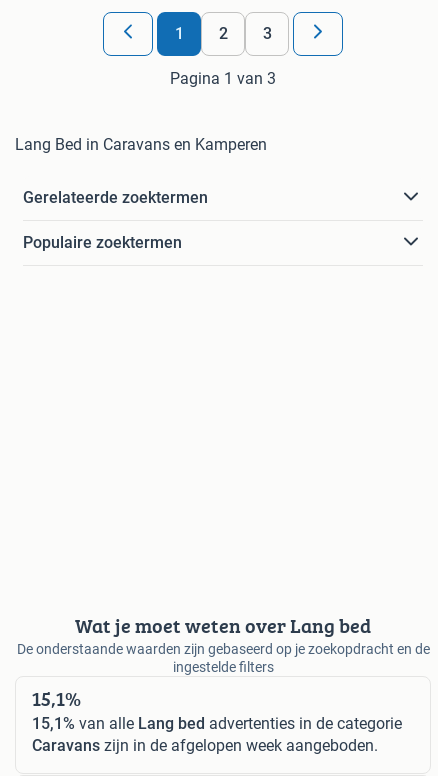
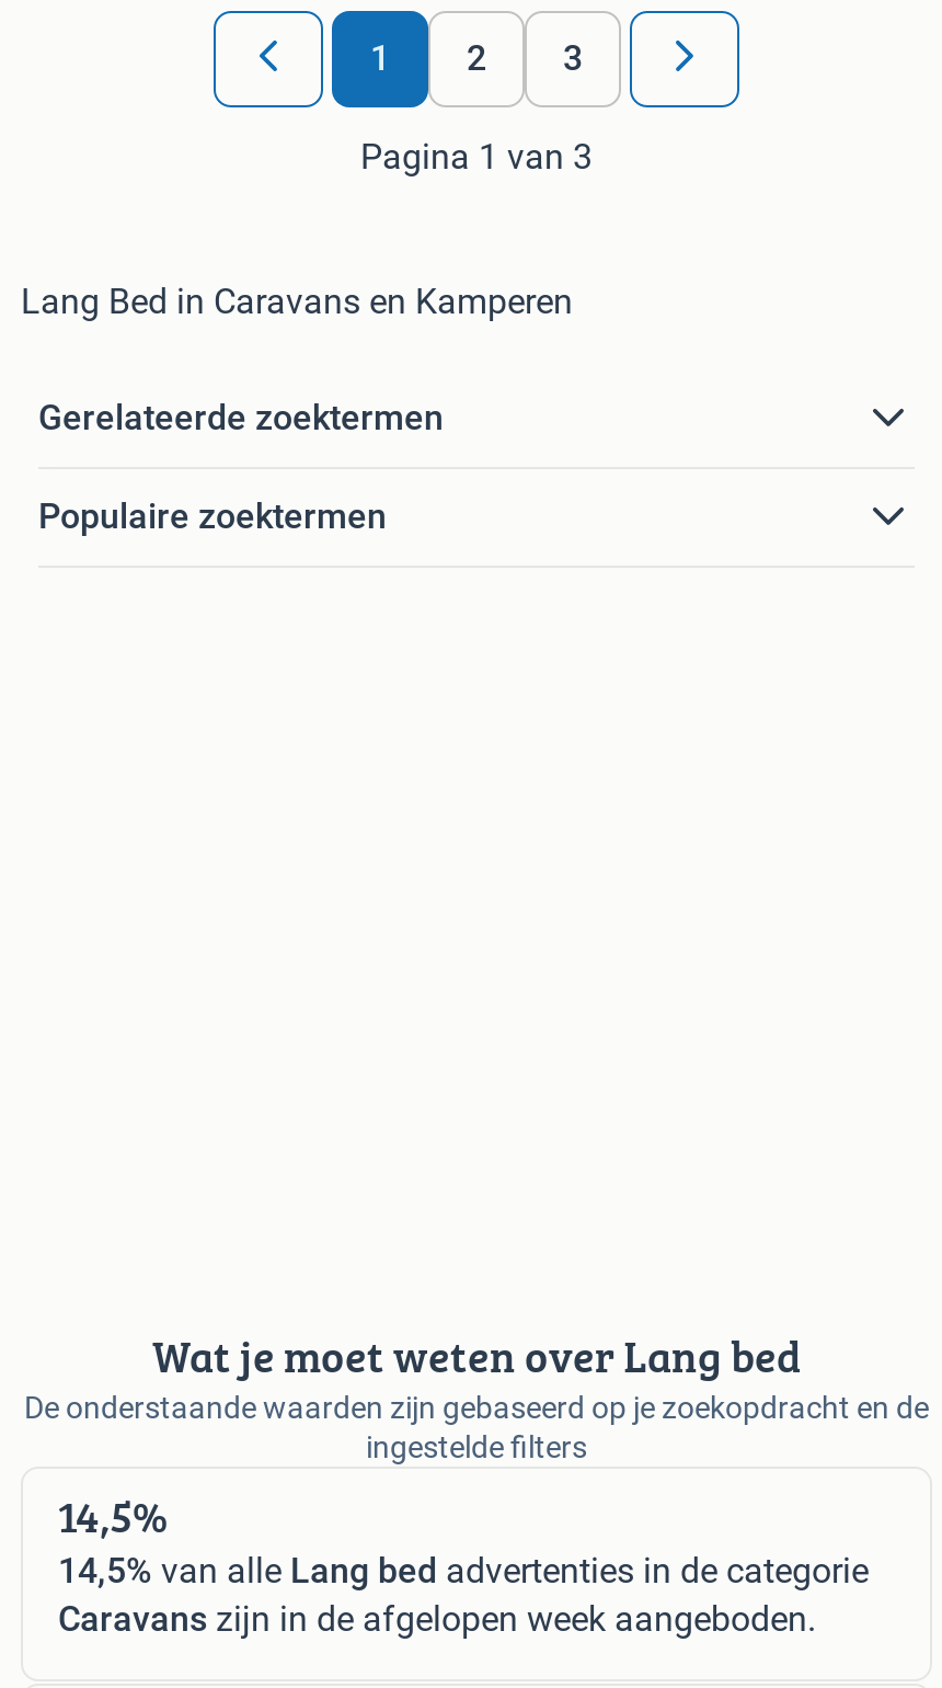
[32,684,81,713] 15,1% -> [58,1486,168,1549] 14,5%
[32,714,402,733] 15,1% van alle Lang bed advertenties in de categorie -> [58,1551,869,1593] 14,5% van alle Lang bed advertenties in de categorie

